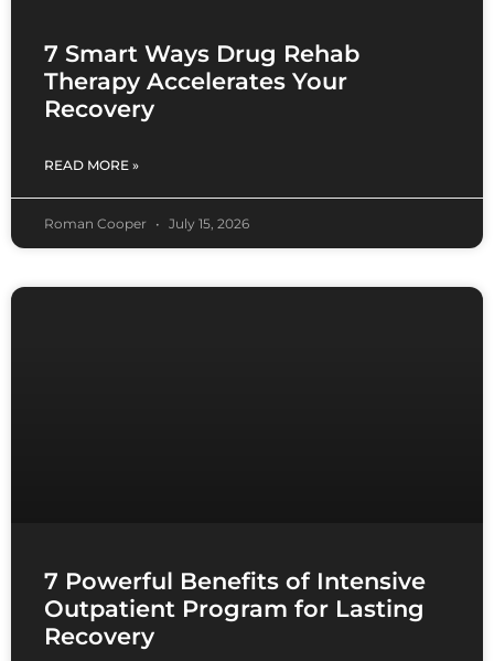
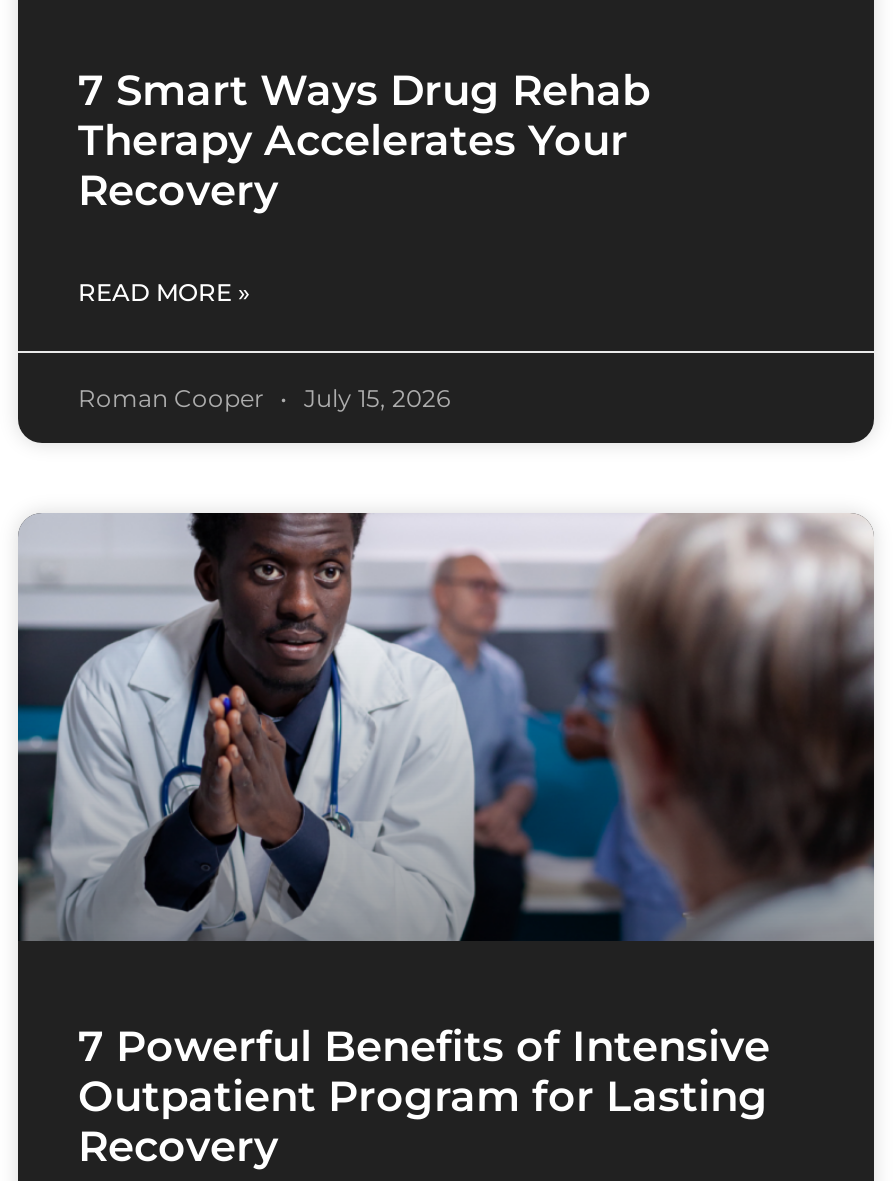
none -> [16,513,874,943] [image]

